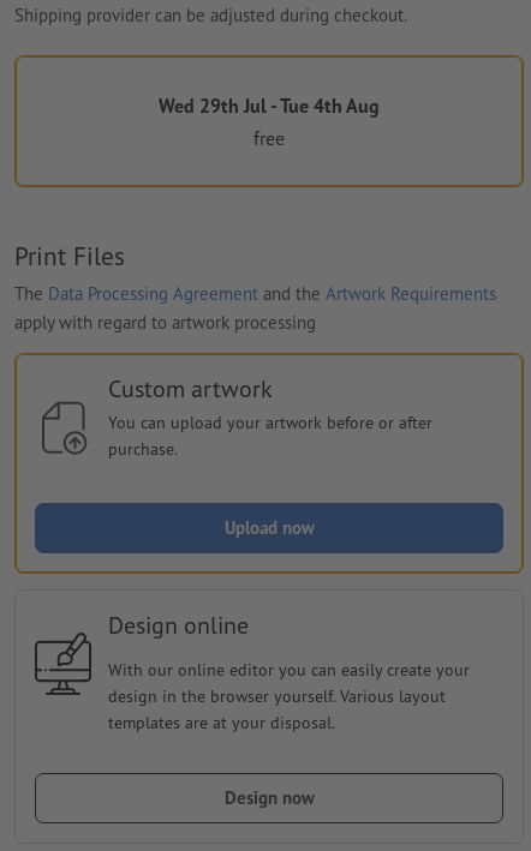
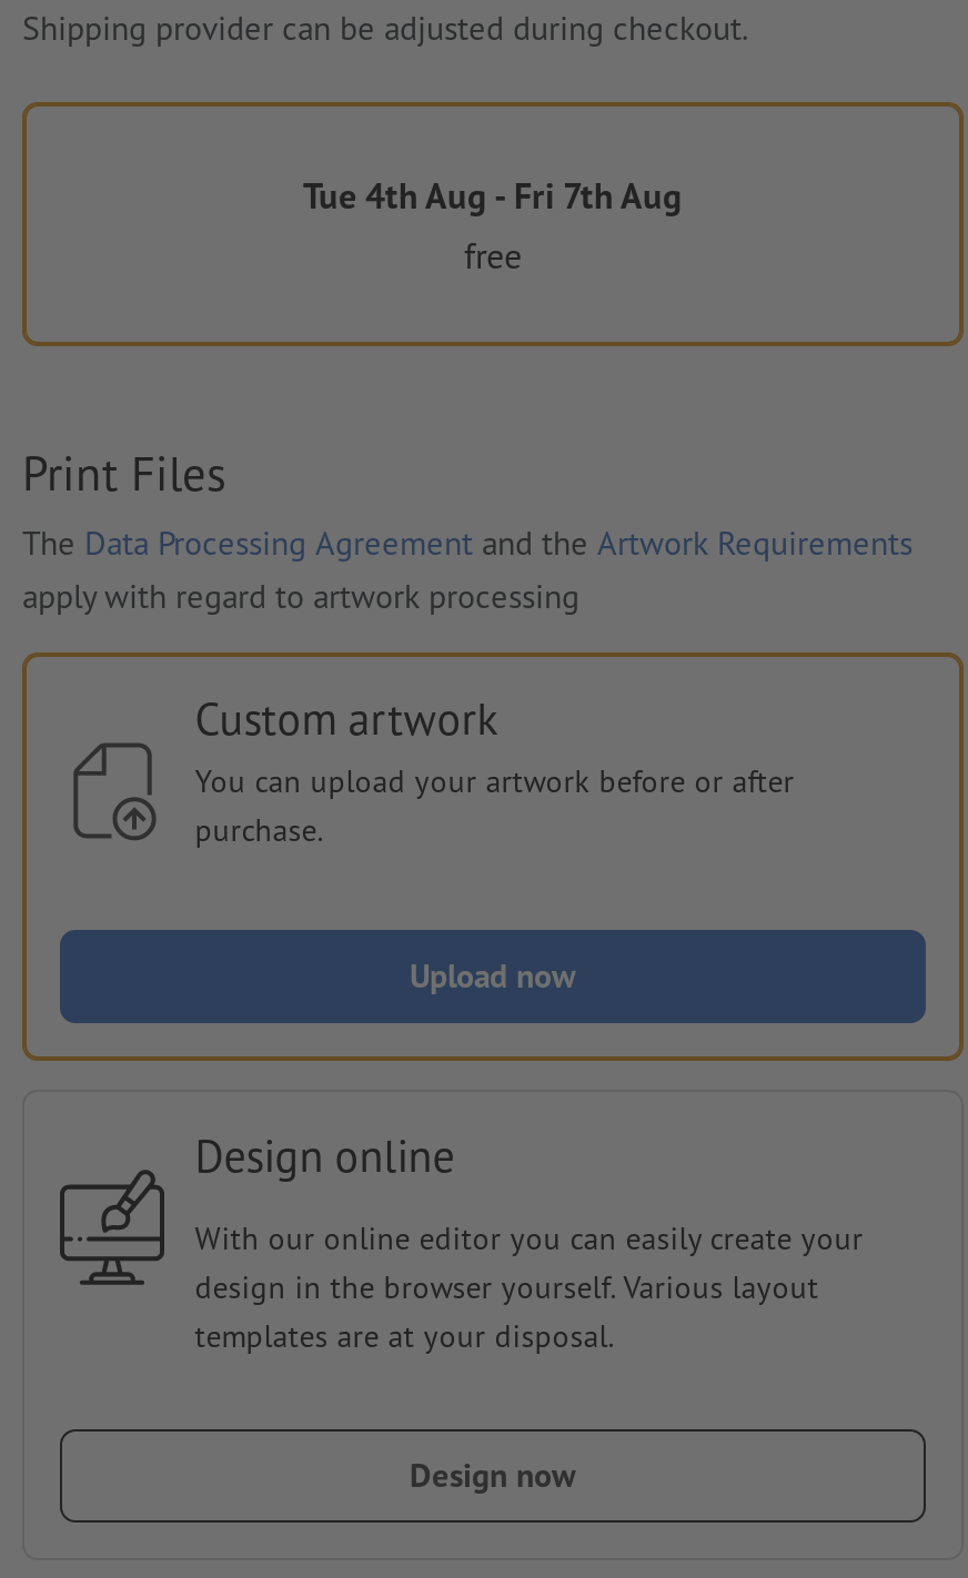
[159,94,380,118] Wed 29th Jul - Tue 4th Aug -> [303,173,683,218] Tue 4th Aug - Fri 7th Aug

